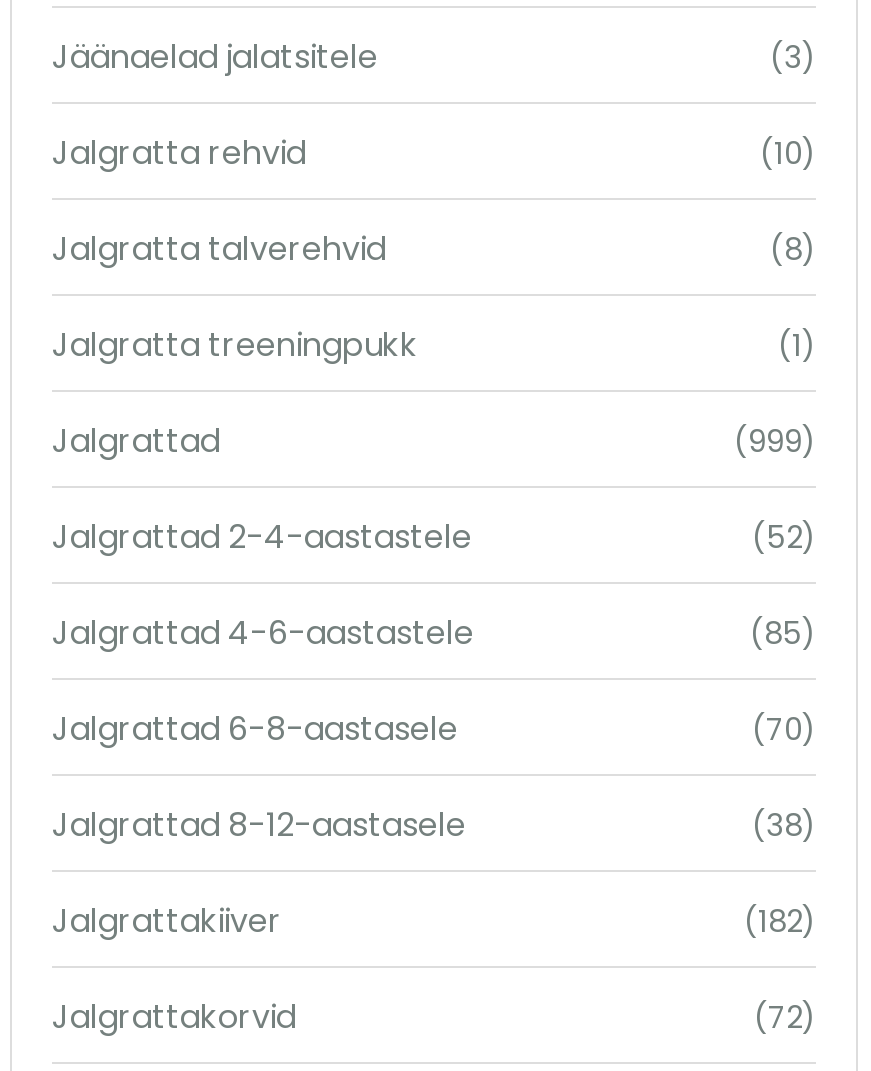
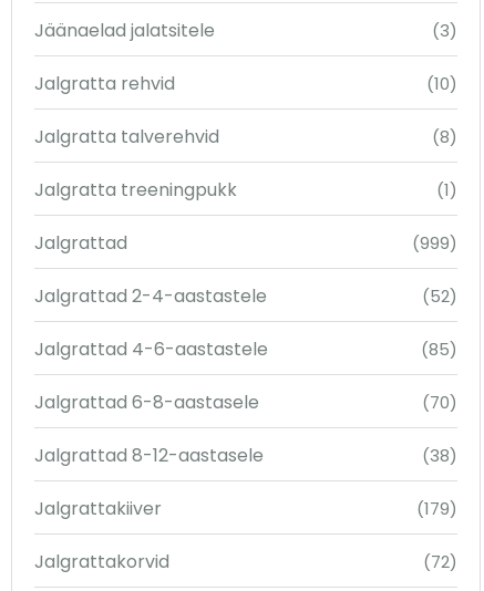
[744,900,816,942] (182) -> [416,497,457,520] (179)

